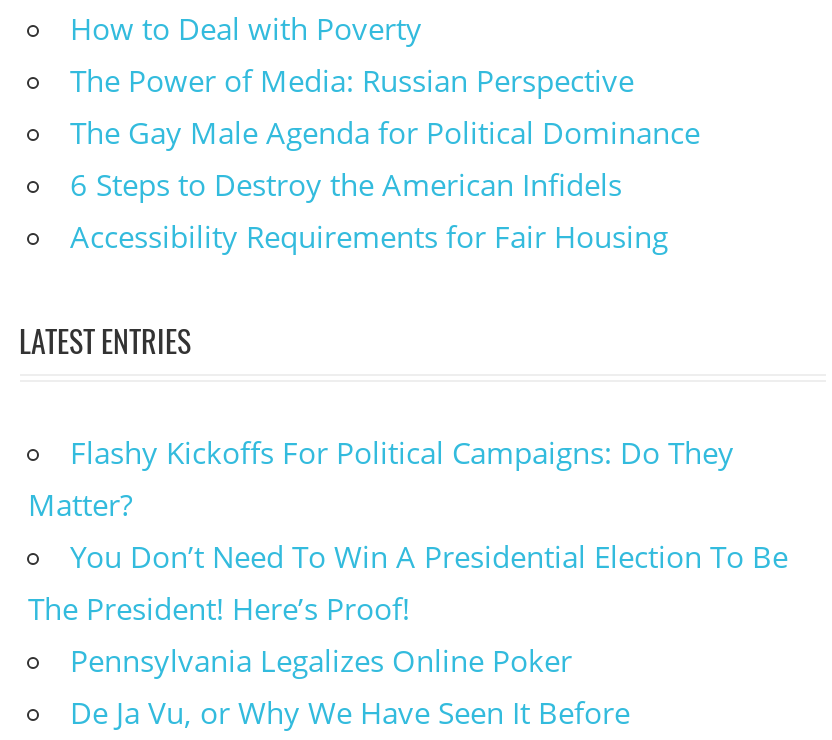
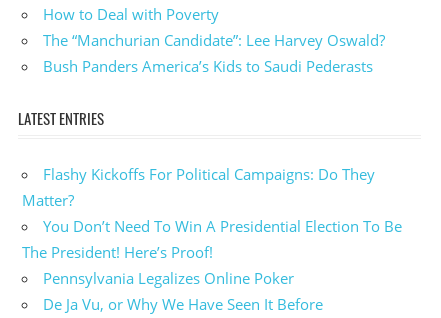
[70,61,700,257] The Power of Media: Russian Perspective | The Gay Male Agenda for Political Dominance | 6 Steps to Destroy the American Infidels | Accessibility Requirements for Fair Housing -> [43,30,385,76] The “Manchurian Candidate”: Lee Harvey Oswald? | Bush Panders America’s Kids to Saudi Pederasts

